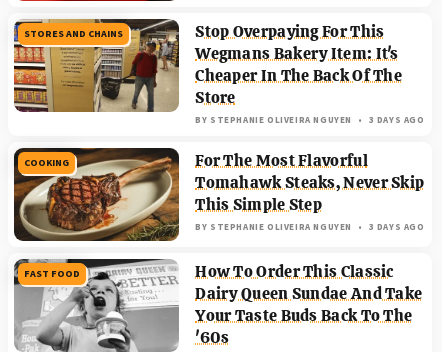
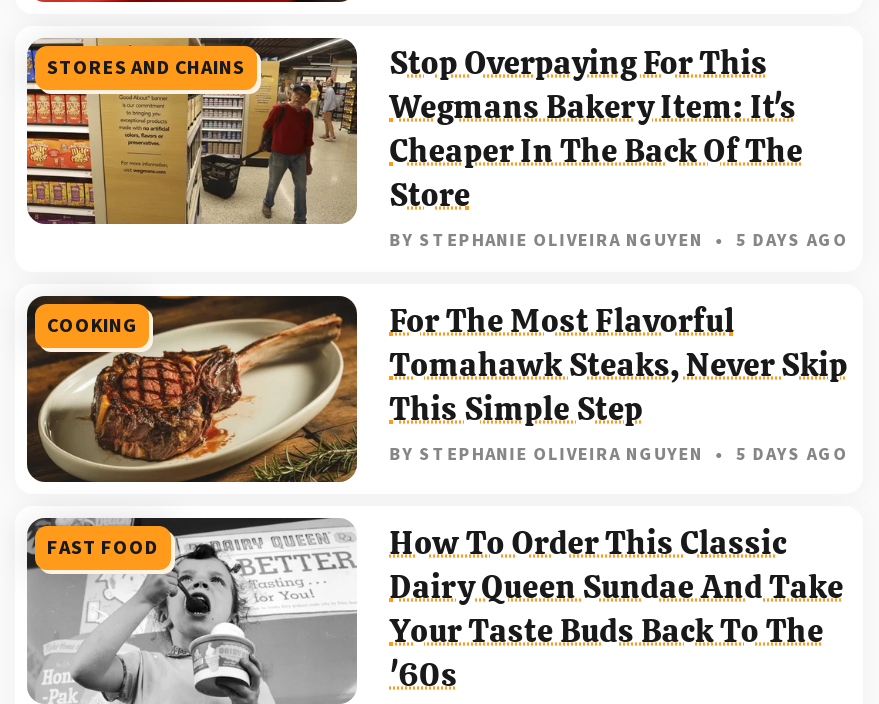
[195,114,425,127] BY STEPHANIE OLIVEIRA NGUYEN 3 DAYS AGO -> [390,228,848,254] BY STEPHANIE OLIVEIRA NGUYEN 5 DAYS AGO
[195,221,425,234] BY STEPHANIE OLIVEIRA NGUYEN 3 DAYS AGO -> [390,442,848,468] BY STEPHANIE OLIVEIRA NGUYEN 5 DAYS AGO

